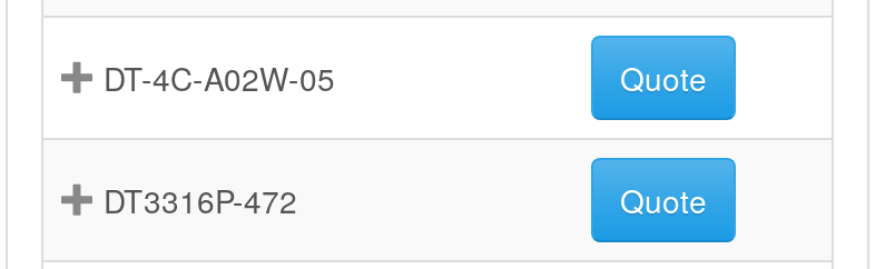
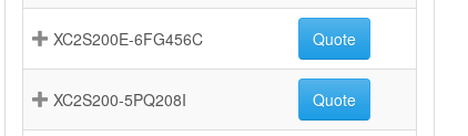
[104,56,335,100] DT-4C-A02W-05 -> [53,28,203,50] XC2S200E-6FG456C
[104,178,297,222] DT3316P-472 -> [53,88,186,111] XC2S200-5PQ208I

